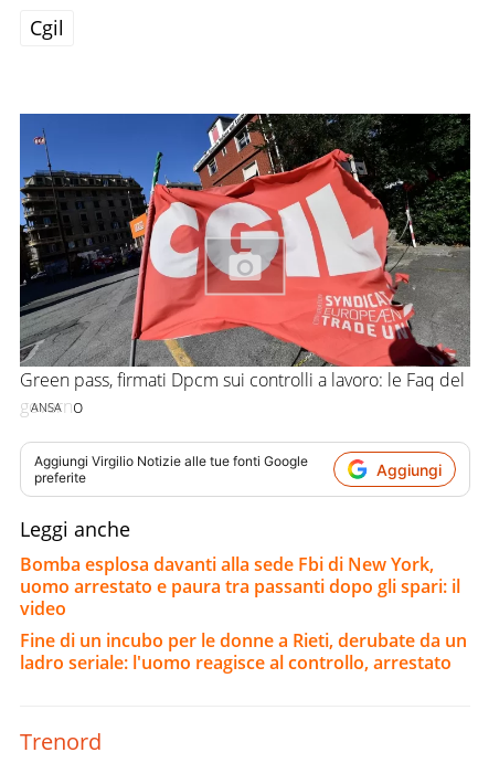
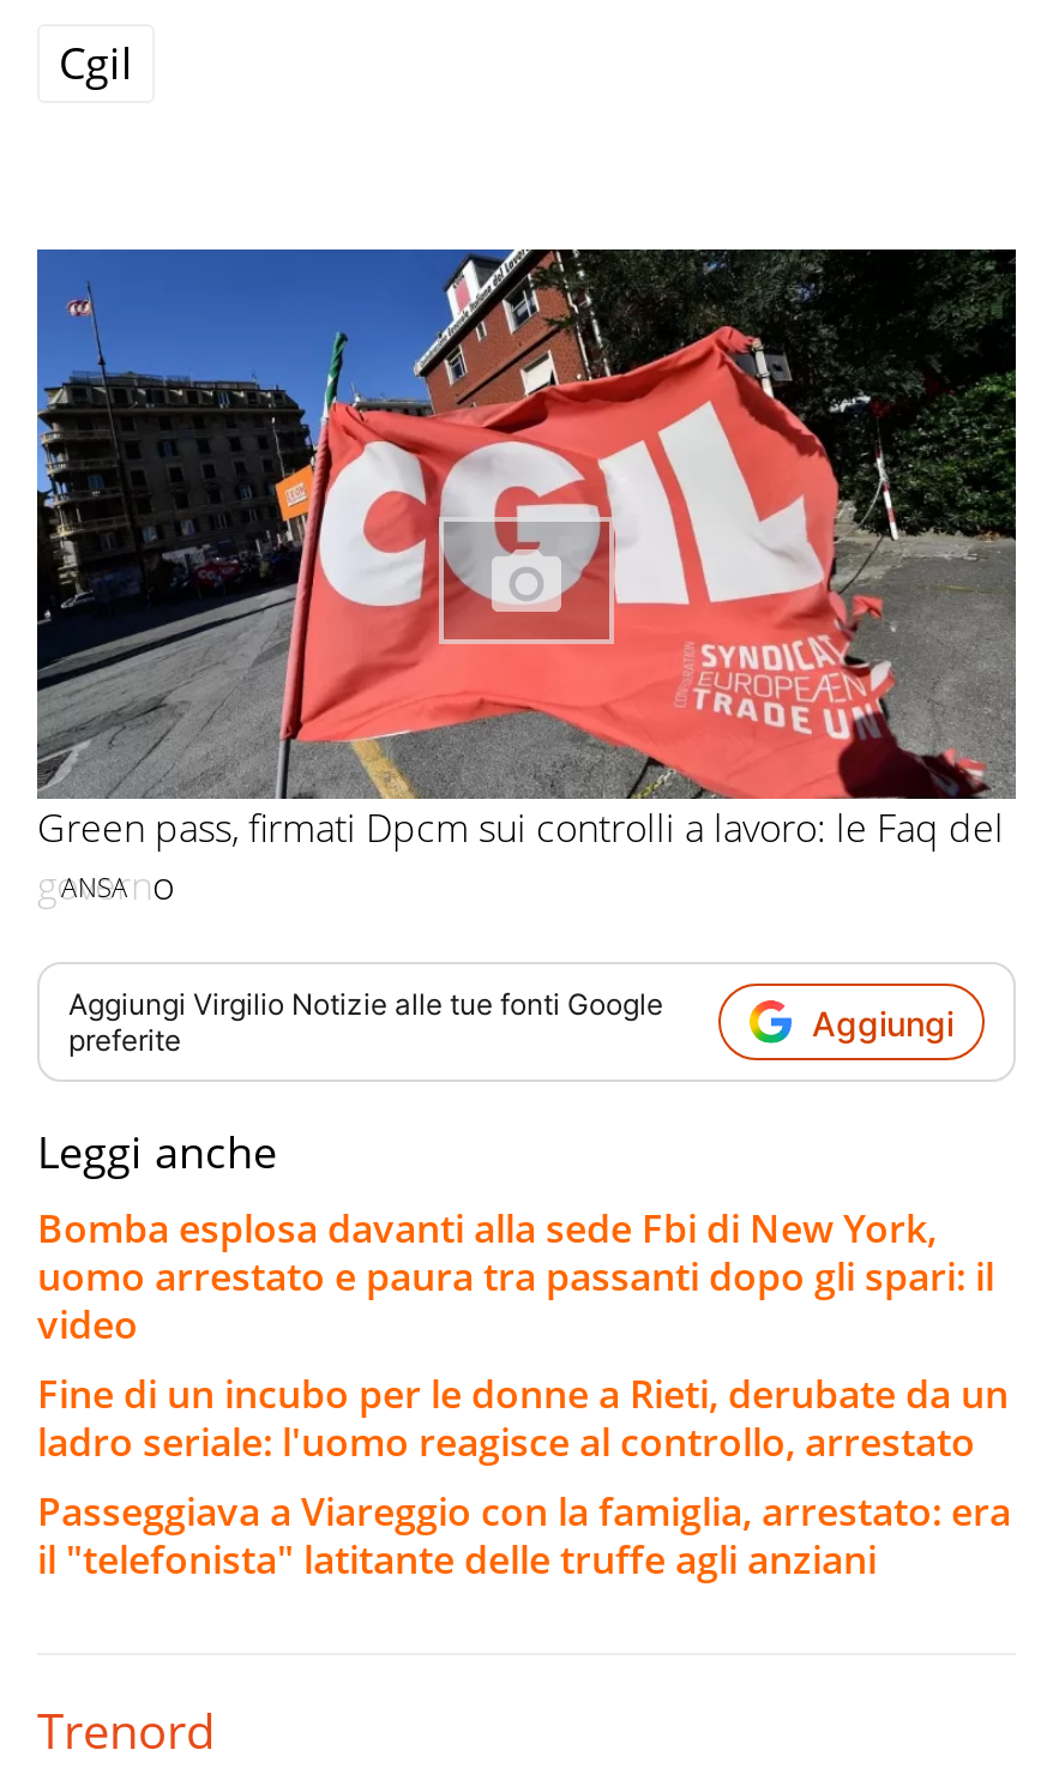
none -> [37,1485,1011,1586] Passeggiava a Viareggio con la famiglia, arrestato: era | il "telefonista" latitante delle truffe agli anziani

